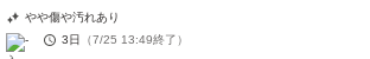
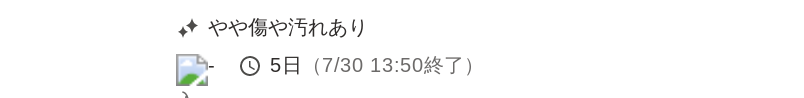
[62,33,189,46] 3日（7/25 13:49終了） -> [270,54,484,76] 5日（7/30 13:50終了）

